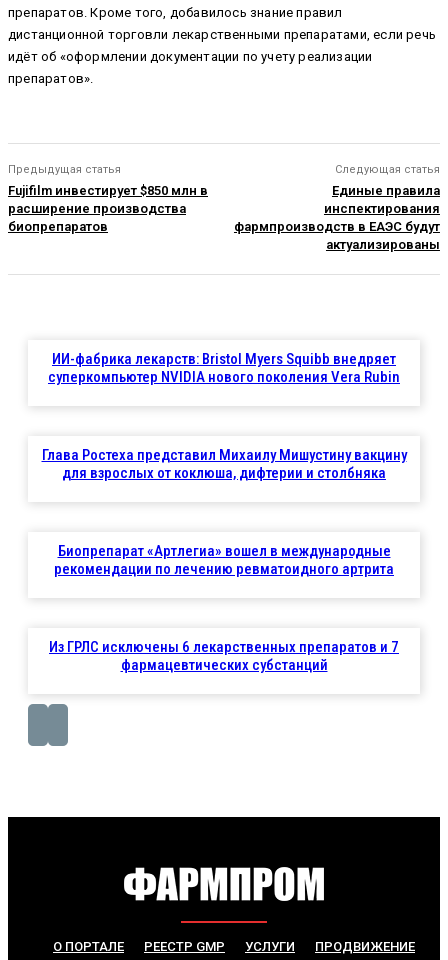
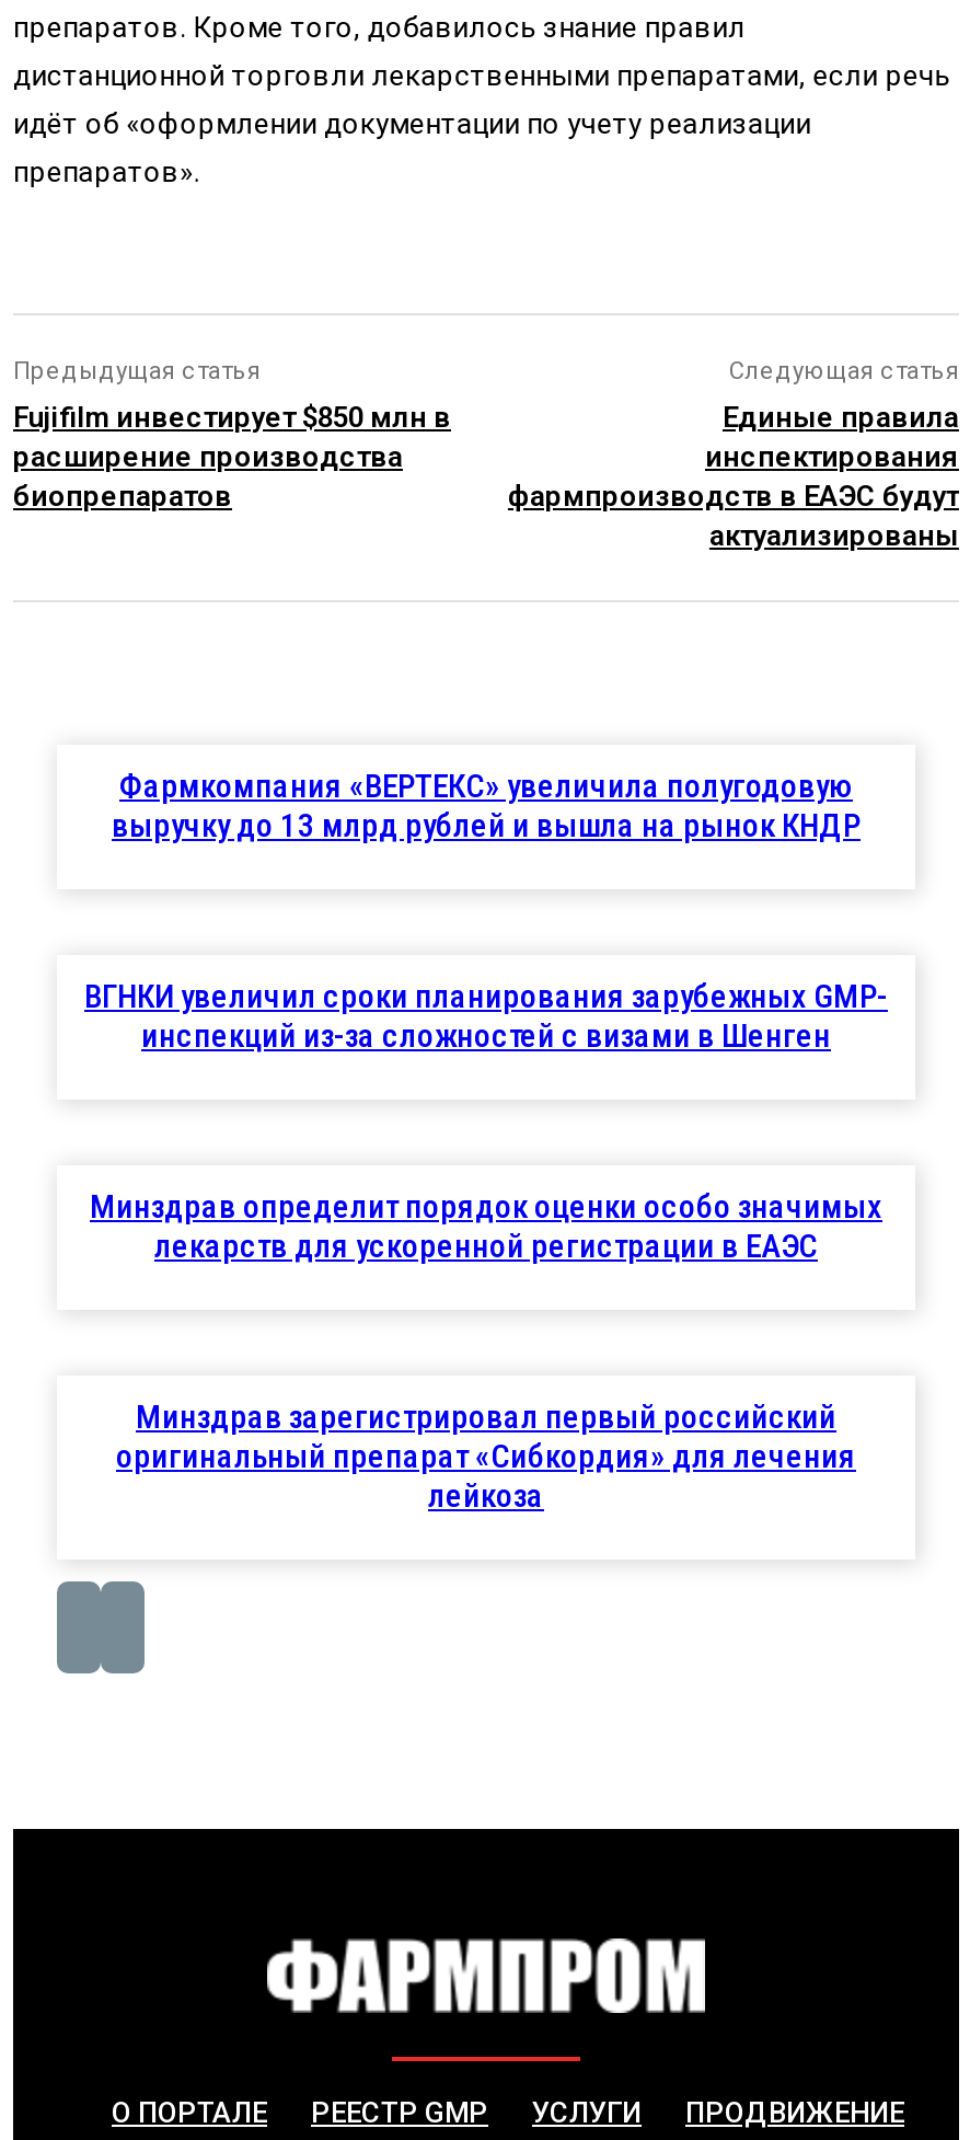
[48,350,400,386] ИИ-фабрика лекарств: Bristol Myers Squibb внедряет | суперкомпьютер NVIDIA нового поколения Vera Rubin -> [112,767,861,846] Фармкомпания «ВЕРТЕКС» увеличила полугодовую | выручку до 13 млрд рублей и вышла на рынок КНДР
[41,446,406,482] Глава Ростеха представил Михаилу Мишустину вакцину | для взрослых от коклюша, дифтерии и столбняка -> [84,978,888,1056] ВГНКИ увеличил сроки планирования зарубежных GMP- | инспекций из-за сложностей с визами в Шенген
[54,542,394,578] Биопрепарат «Артлегиа» вошел в международные | рекомендации по лечению ревматоидного артрита -> [90,1188,882,1267] Минздрав определит порядок оценки особо значимых | лекарств для ускоренной регистрации в ЕАЭС
[49,638,399,674] Из ГРЛС исключены 6 лекарственных препаратов и 7 | фармацевтических субстанций -> [116,1398,856,1516] Минздрав зарегистрировал первый российский | оригинальный препарат «Сибкордия» для лечения | лейкоза

